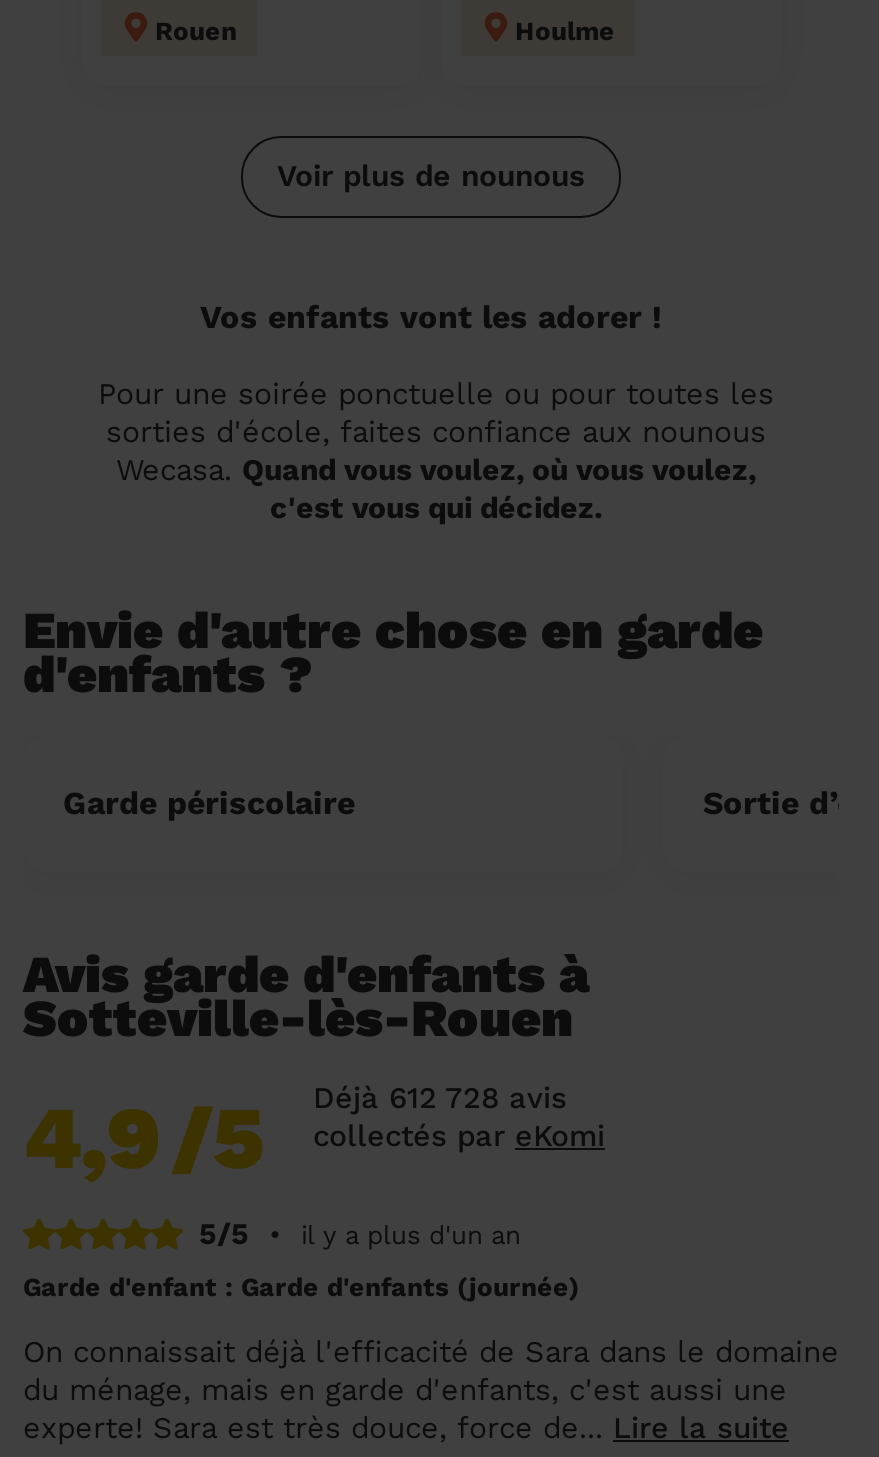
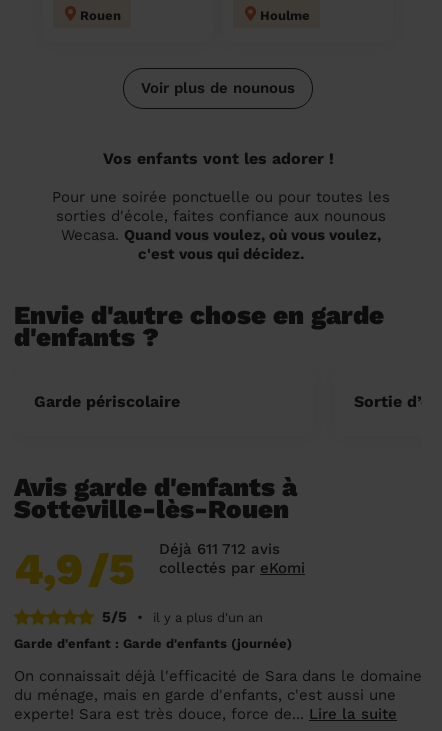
[313,1079,567,1115] Déjà 612 728 avis -> [159,540,280,558] Déjà 611 712 avis

